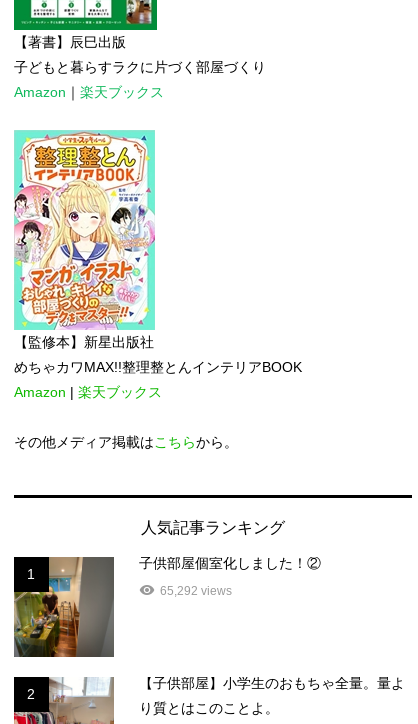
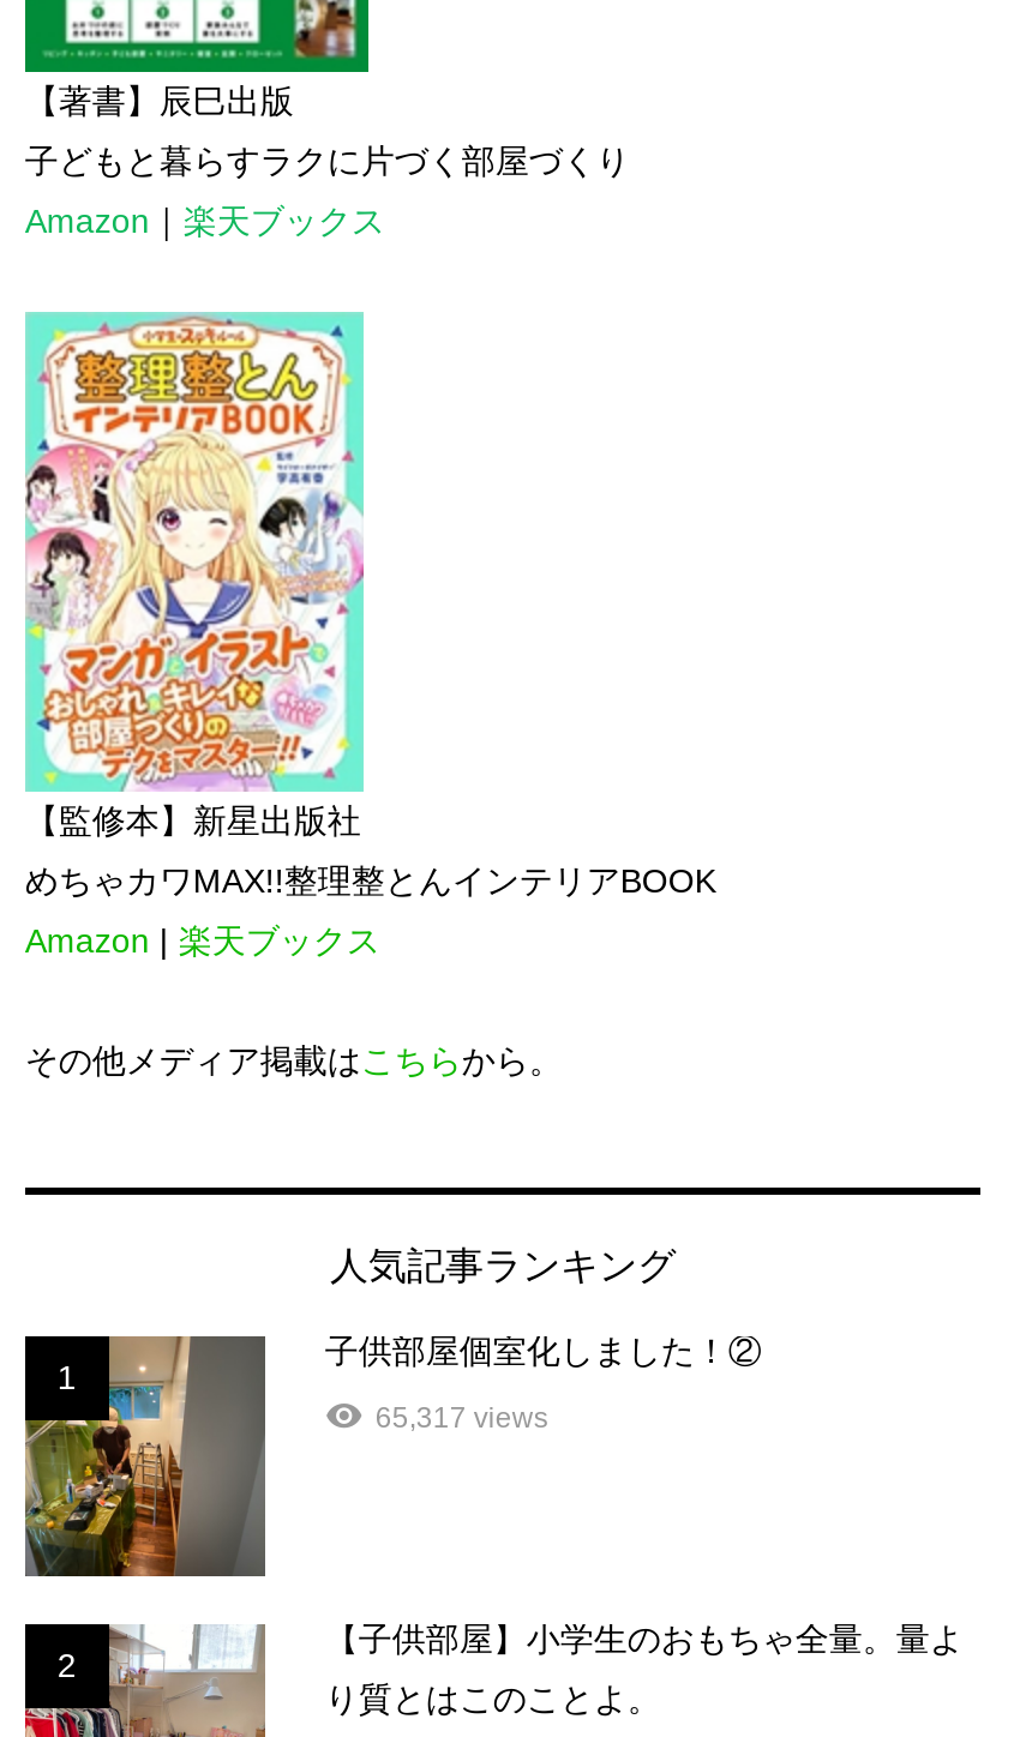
[160,584,232,598] 65,292 views -> [375,1401,548,1435] 65,317 views

